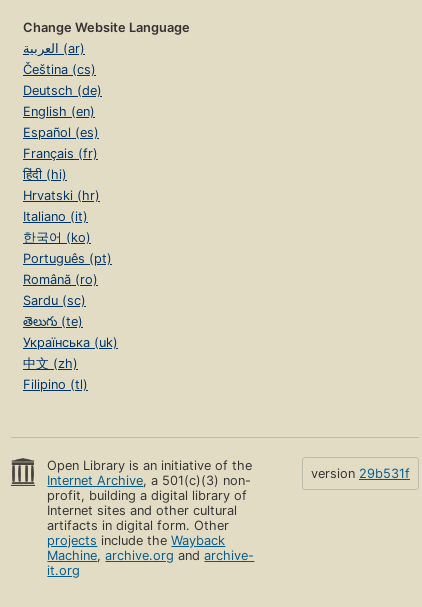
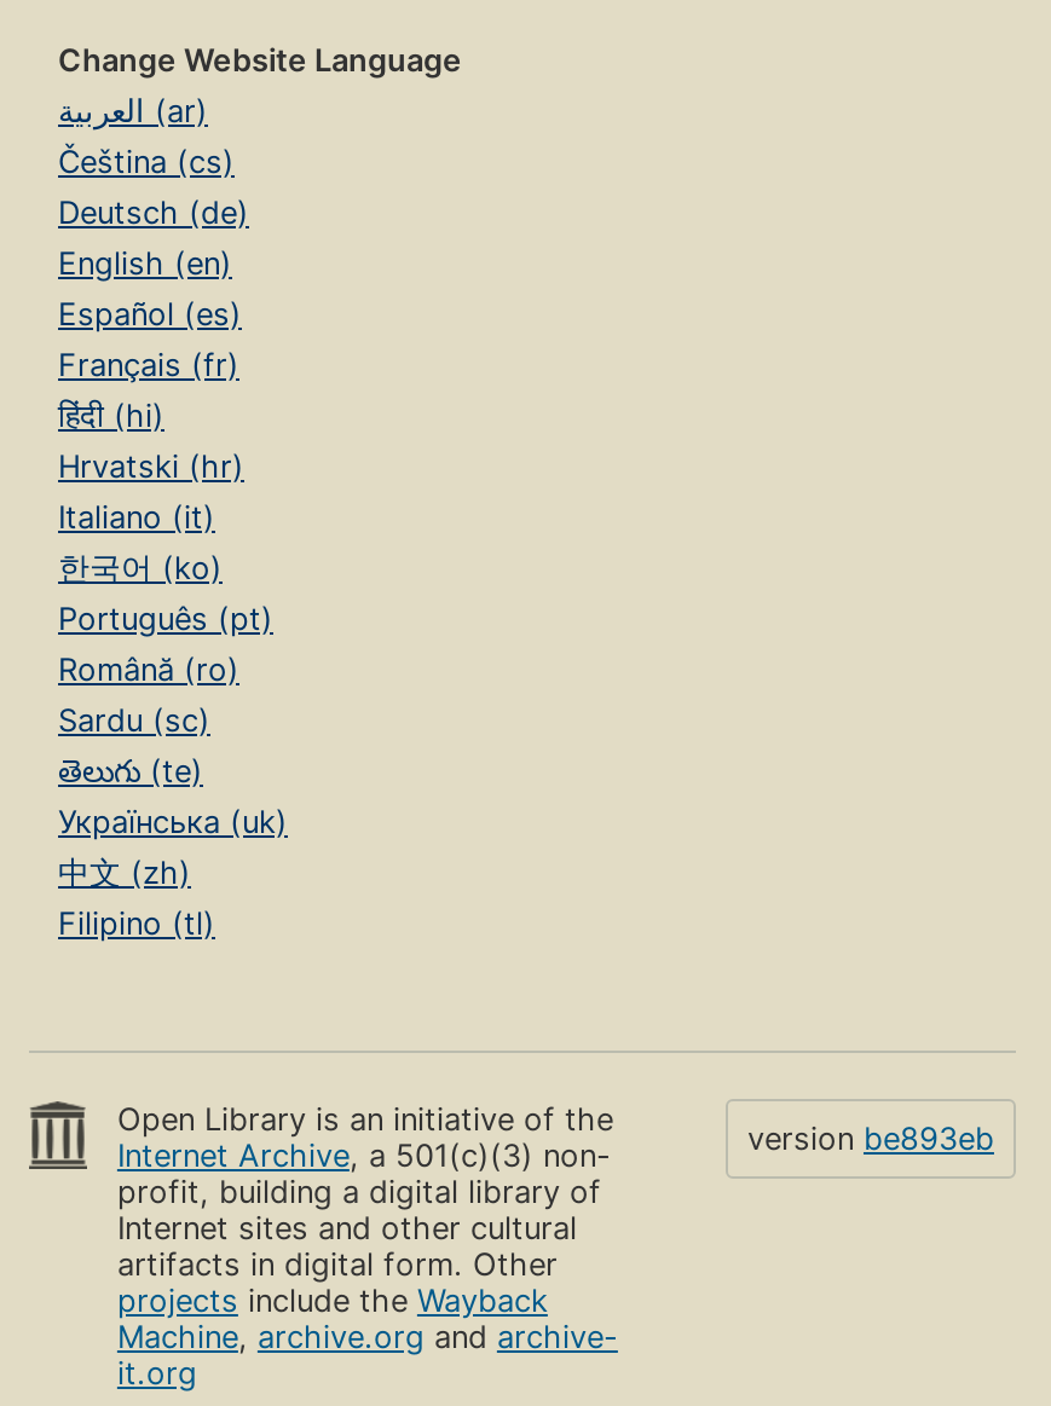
[311,466,410,481] version 29b531f -> [747,1121,994,1157] version be893eb

